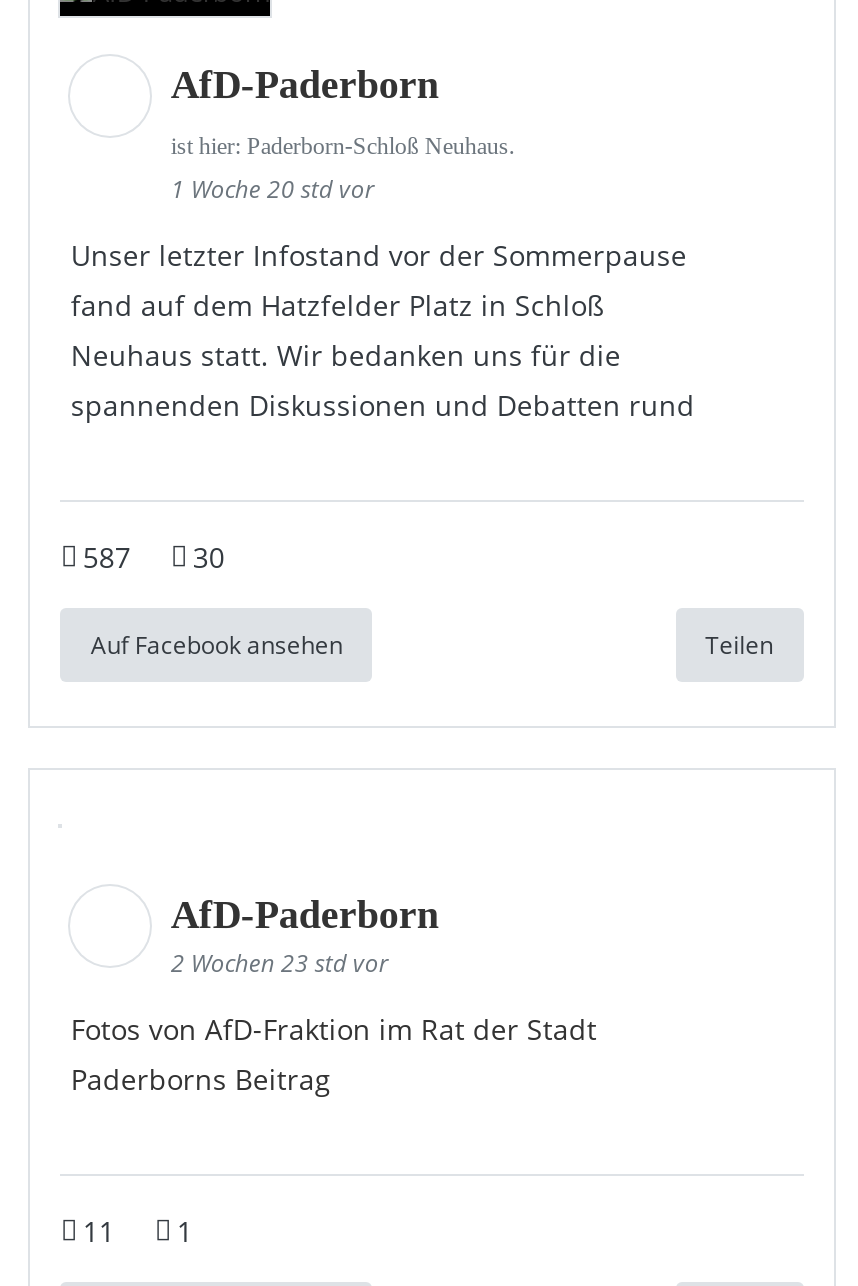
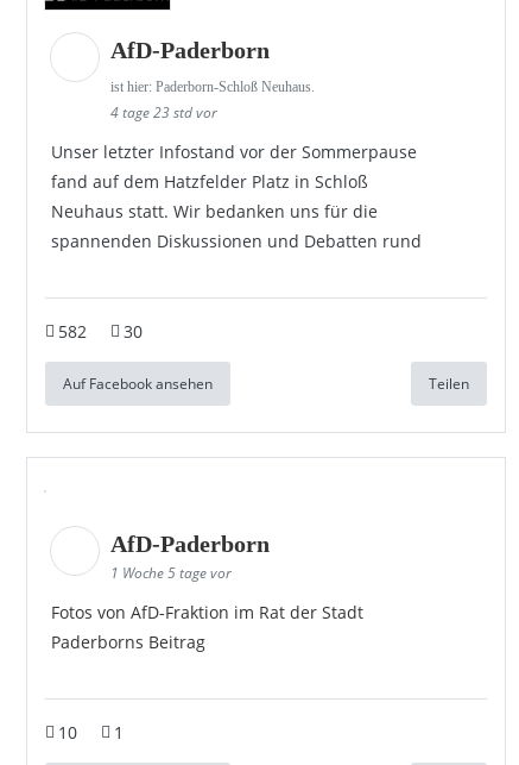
[171,172,375,206] 1 Woche 20 std vor -> [111,103,218,123] 4 tage 23 std vor
[83,538,225,576] 587 30 -> [59,320,143,343] 582 30
[171,946,389,980] 2 Wochen 23 std vor -> [111,563,232,583] 1 Woche 5 tage vor
[83,1212,193,1250] 11 1 -> [59,721,124,744] 10 1

